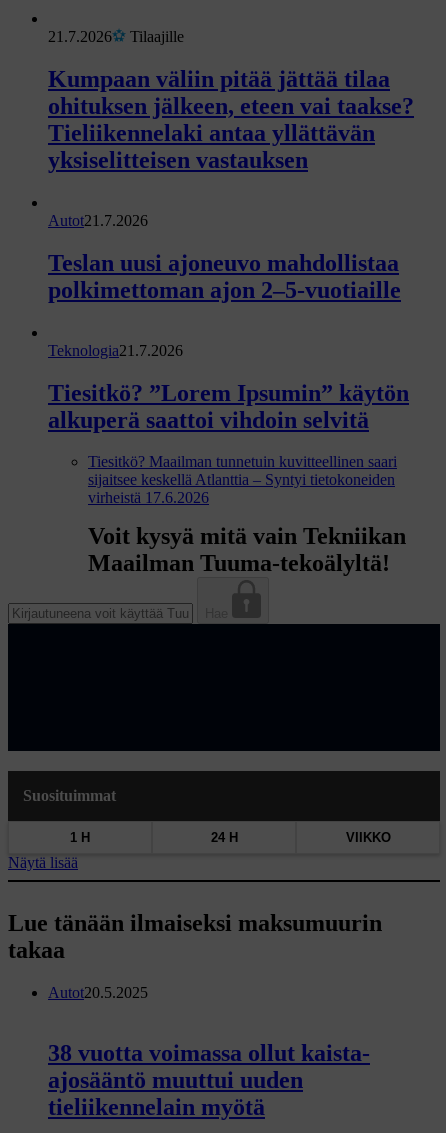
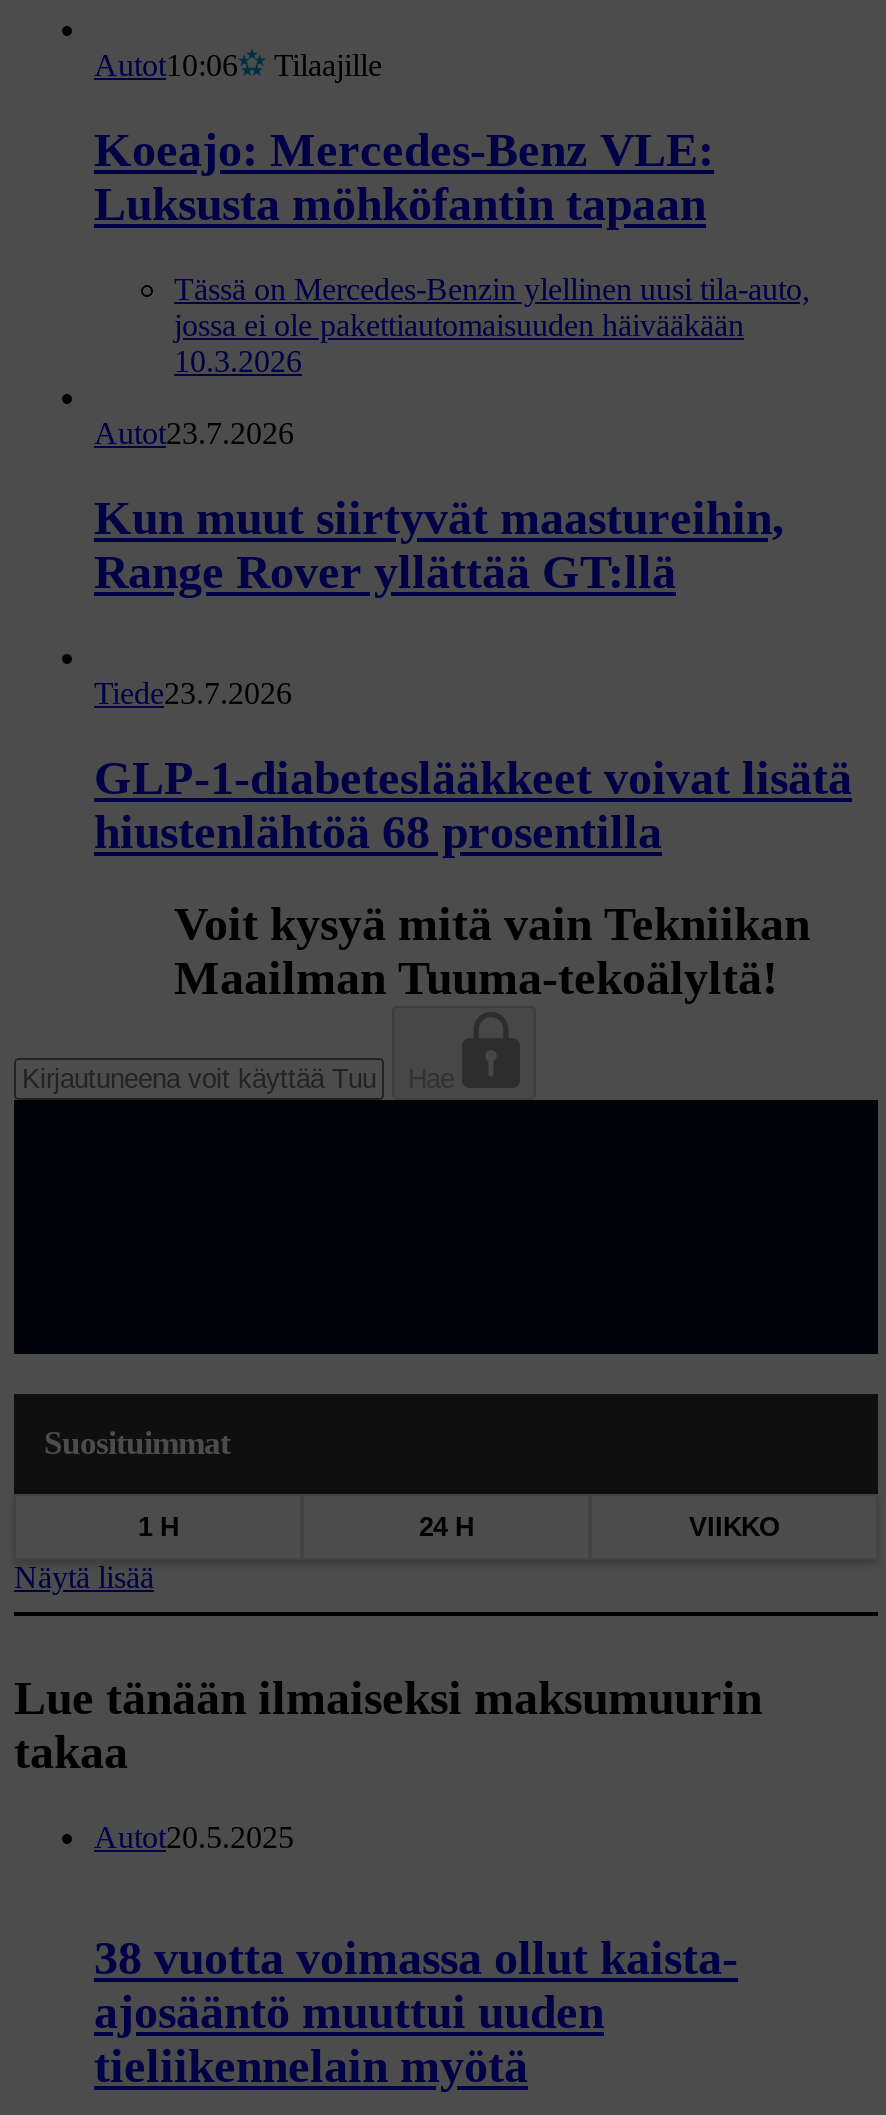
[48,28,112,45] 21.7.2026 -> [94,48,238,82] Autot10:06
[48,66,414,173] Kumpaan väliin pitää jättää tilaa | ohituksen jälkeen, eteen vai taakse? | Tieliikennelaki antaa yllättävän | yksiselitteisen vastauksen -> [94,124,714,230] Koeajo: Mercedes-Benz VLE: | Luksusta möhköfantin tapaan
[48,212,148,229] Autot21.7.2026 -> [174,272,810,378] Tässä on Mercedes-Benzin ylellinen uusi tila-auto, | jossa ei ole pakettiautomaisuuden häivääkään | 10.3.2026
[48,250,401,303] Teslan uusi ajoneuvo mahdollistaa | polkimettoman ajon 2–5-vuotiaille -> [94,416,294,450] Autot23.7.2026
[48,342,183,359] Teknologia21.7.2026 -> [94,491,784,597] Kun muut siirtyvät maastureihin, | Range Rover yllättää GT:llä
[48,379,409,432] Tiesitkö? ”Lorem Ipsumin” käytön | alkuperä saattoi vihdoin selvitä -> [94,675,292,709] Tiede23.7.2026
[88,453,397,506] Tiesitkö? Maailman tunnetuin kuvitteellinen saari | sijaitsee keskellä Atlanttia – Syntyi tietokoneiden | virheistä 17.6.2026 -> [94,751,852,857] GLP-1-diabeteslääkkeet voivat lisätä | hiustenlähtöä 68 prosentilla

